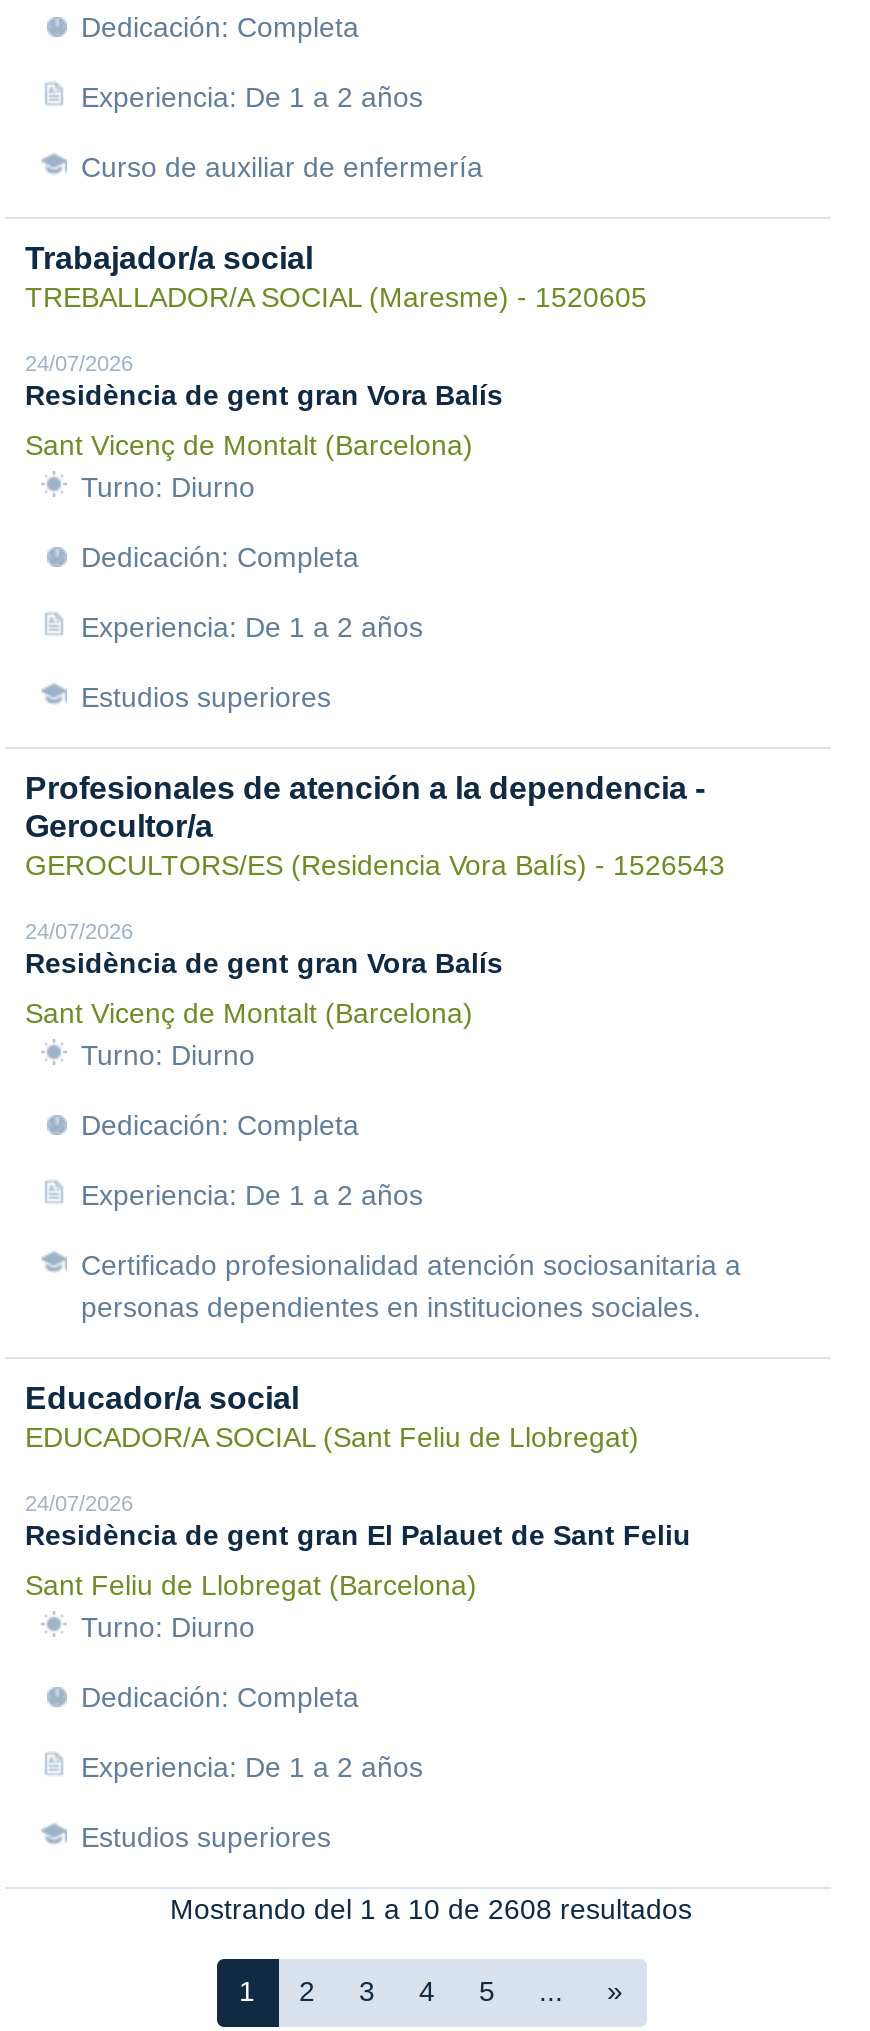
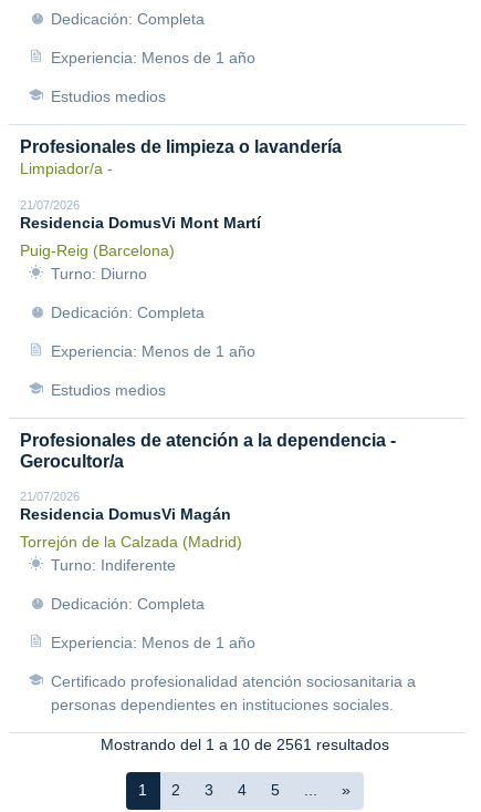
[81,81,423,113] Experiencia: De 1 a 2 años -> [51,49,255,66] Experiencia: Menos de 1 año
[81,151,483,183] Curso de auxiliar de enfermería -> [51,88,166,105] Estudios medios
[25,241,647,313] Trabajador/a social | TREBALLADOR/A SOCIAL (Maresme) - 1520605 -> [20,137,342,177] Profesionales de limpieza o lavandería | Limpiador/a -
[25,351,503,411] 24/07/2026 | Residència de gent gran Vora Balís -> [20,198,261,232] 21/07/2026 | Residencia DomusVi Mont Martí
[25,429,473,461] Sant Vicenç de Montalt (Barcelona) -> [20,241,175,259] Puig-Reig (Barcelona)
[81,611,423,643] Experiencia: De 1 a 2 años -> [51,342,255,360] Experiencia: Menos de 1 año
[81,681,331,713] Estudios superiores -> [51,381,166,399] Estudios medios
[25,849,725,1071] GEROCULTORS/ES (Residencia Vora Balís) - 1526543 | 24/07/2026 | Residència de gent gran Vora Balís | Sant Vicenç de Montalt (Barcelona) | Turno: Diurno -> [20,490,242,574] 21/07/2026 | Residencia DomusVi Magán | Torrejón de la Calzada (Madrid) | Turno: Indiferente
[81,1179,423,1211] Experiencia: De 1 a 2 años -> [51,634,255,651] Experiencia: Menos de 1 año
[25,1381,692,1925] Educador/a social | EDUCADOR/A SOCIAL (Sant Feliu de Llobregat) | 24/07/2026 | Residència de gent gran El Palauet de Sant Feliu | Sant Feliu de Llobregat (Barcelona) | Turno: Diurno | Dedicación: Completa | Experiencia: De 1 a 2 años | Estudios superiores | Mostrando del 1 a 10 de 2608 resultados -> [100,736,389,753] Mostrando del 1 a 10 de 2561 resultados

